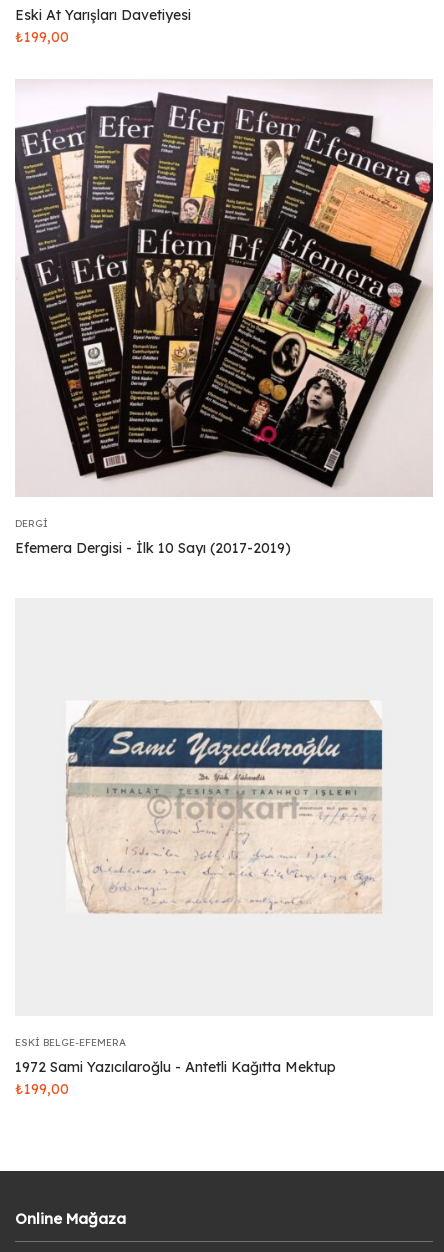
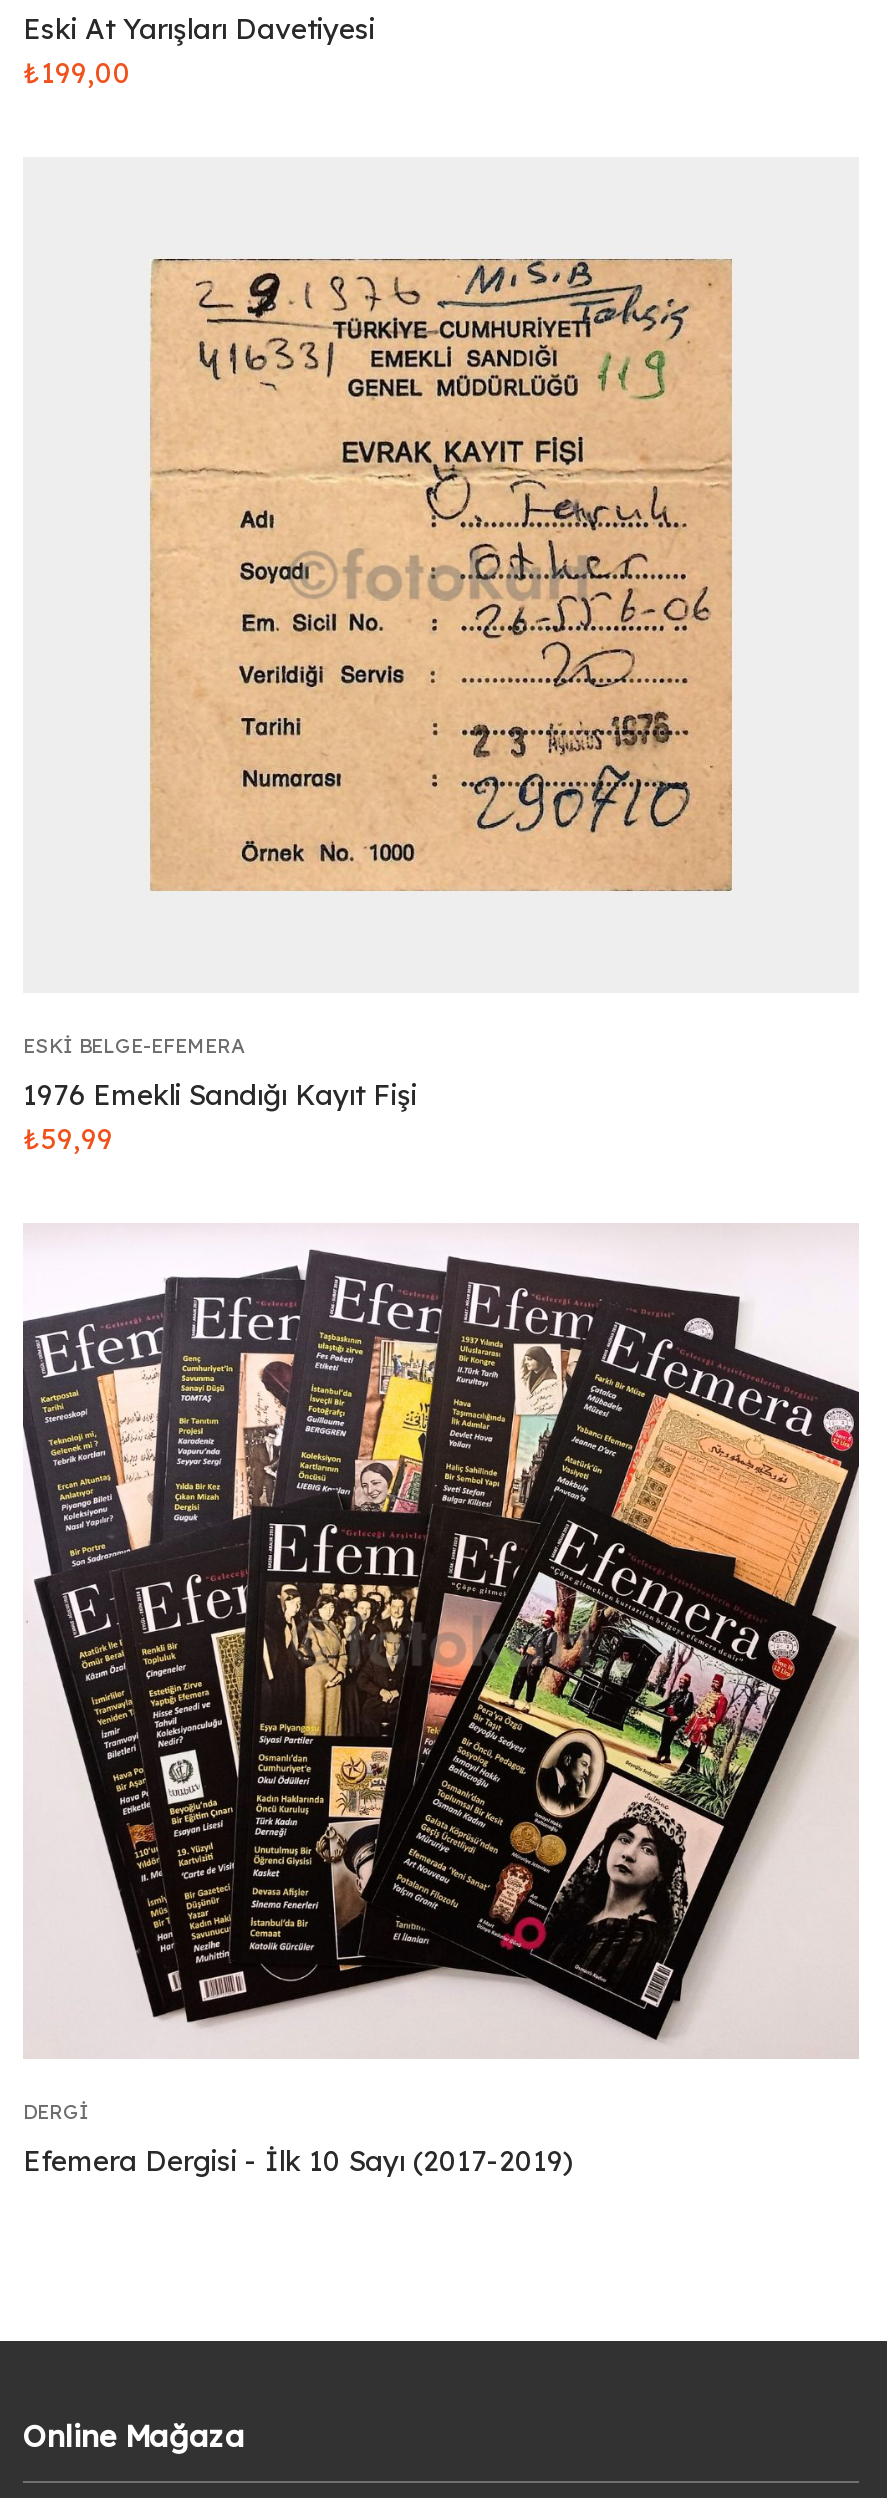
none -> [23,1077,417,1157] 1976 Emekli Sandığı Kayıt Fişi | ₺59,99
none -> [147,257,735,893] [image]
moved [15,88,434,557] -> [23,1241,861,2179]: [image] | DERGI | Efemera Dergisi - İlk 10 Sayı (2017-2019)
[15,638,433,1098] [image] | 1972 Sami Yazıcılaroğlu - Antetli Kağıtta Mektup | ₺199,00 -> none
moved [15,1036,126,1049] -> [23,1033,245,1059]: ESKI BELGE-EFEMERA

